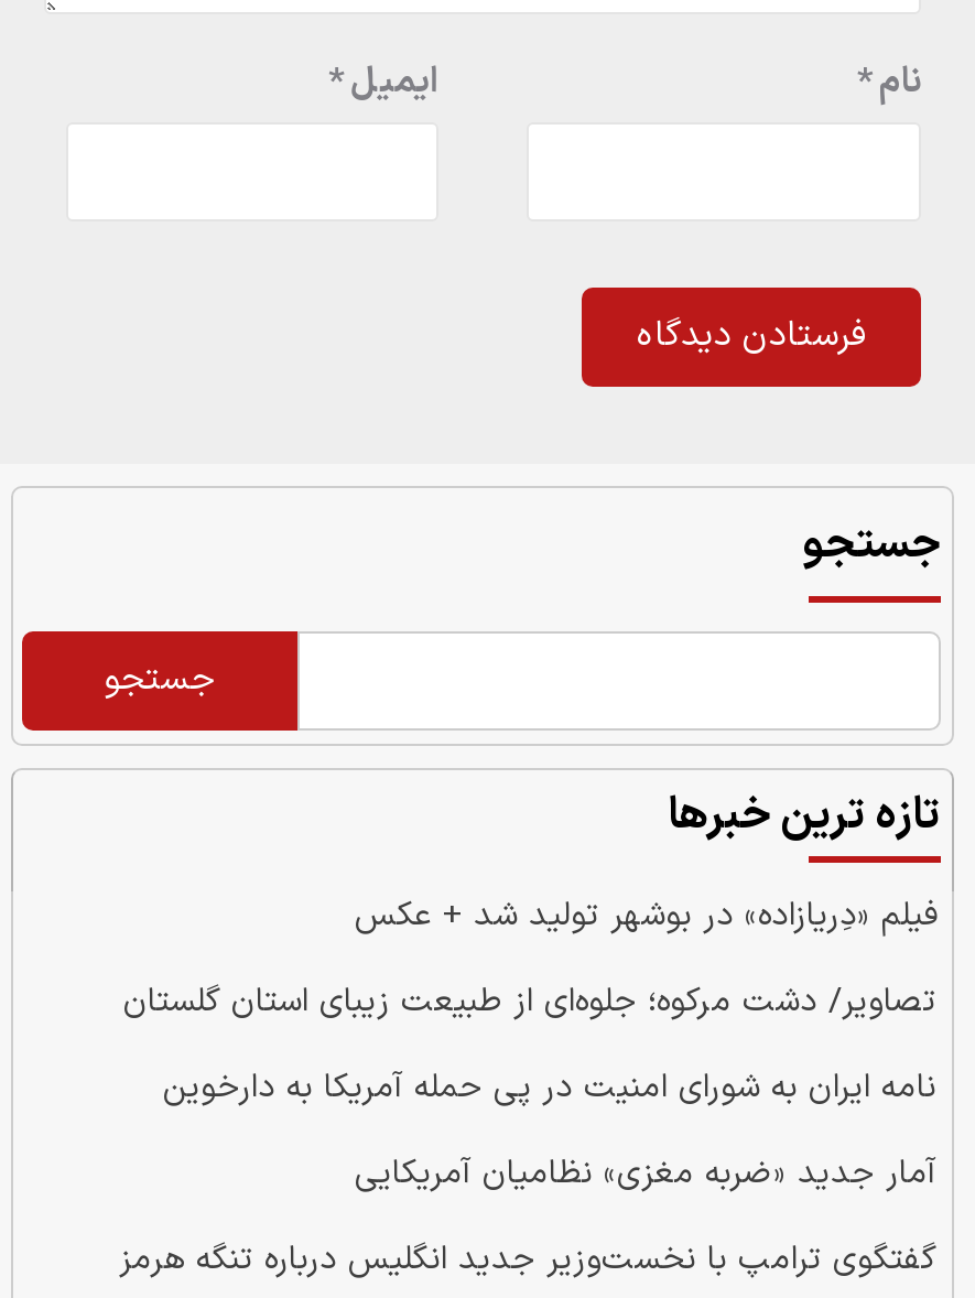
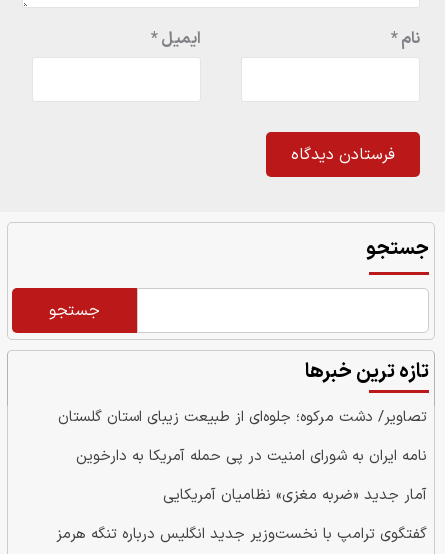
[355,891,936,941] فیلم «دِریازاده» در بوشهر تولید شد + عکس -> none

